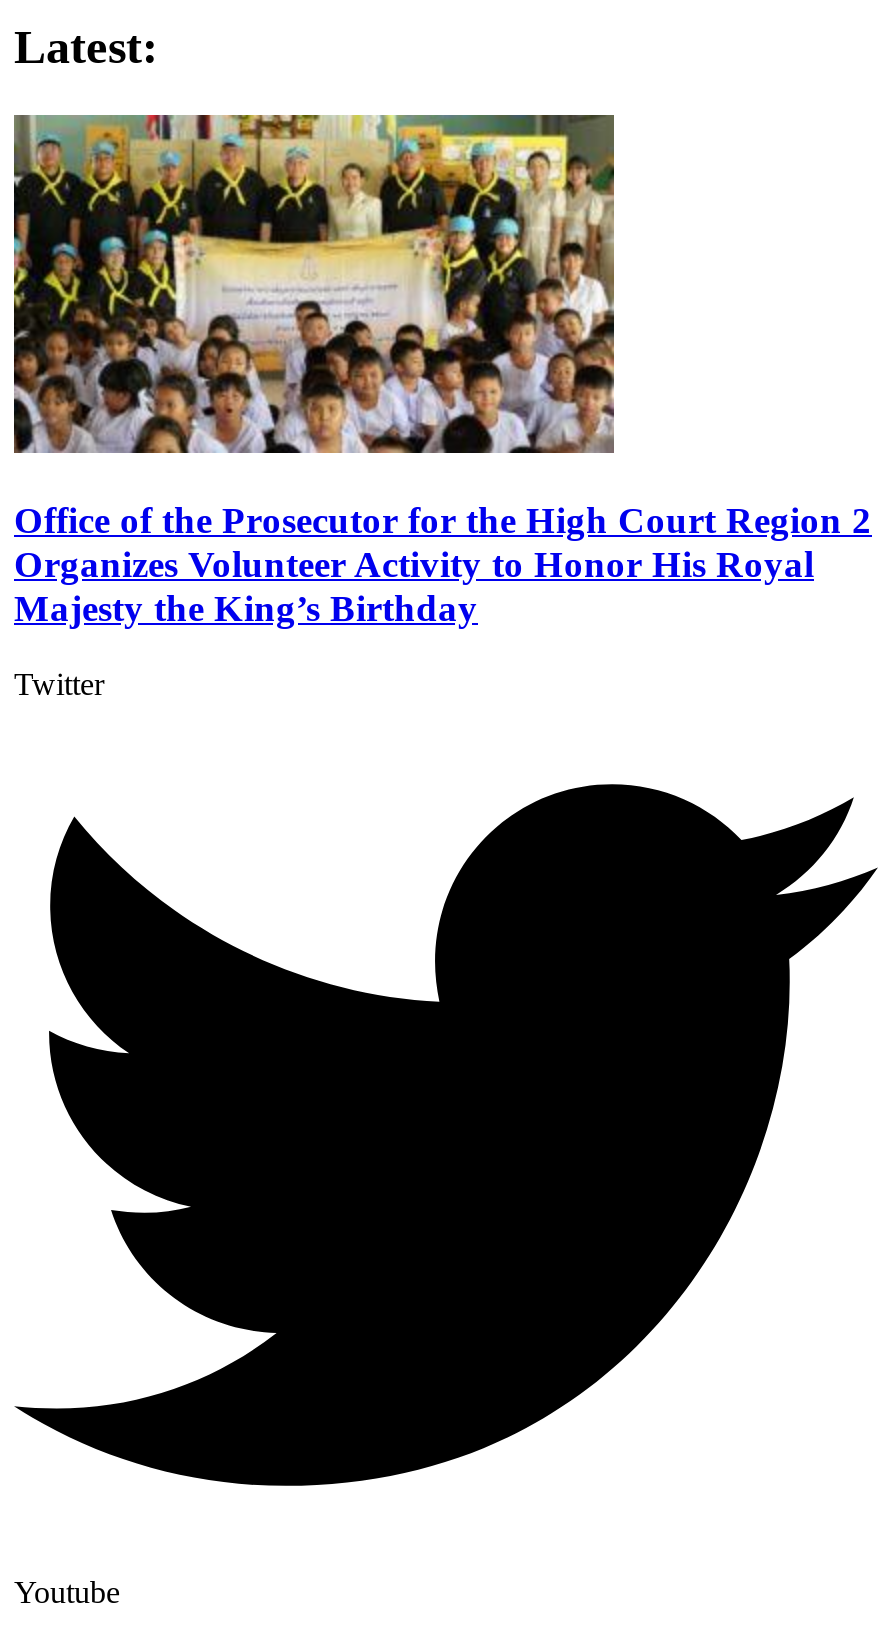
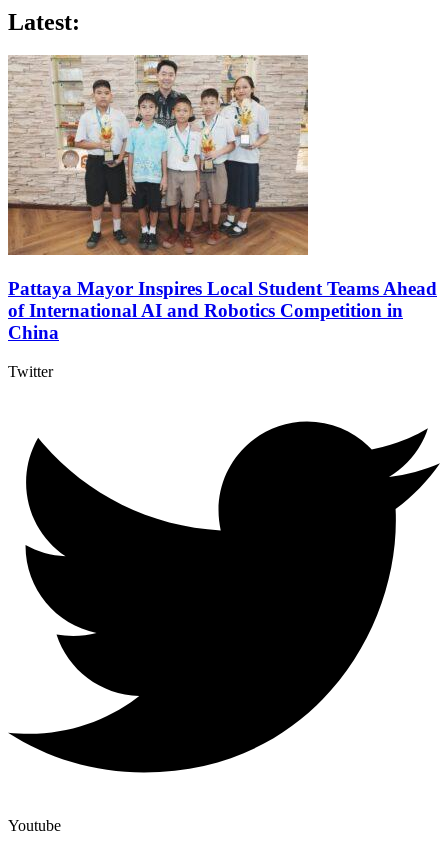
[12,114,872,628] [image] | Office of the Prosecutor for the High Court Region 2 | Organizes Volunteer Activity to Honor His Royal | Majesty the King’s Birthday -> [7,55,437,343] [image] | Pattaya Mayor Inspires Local Student Teams Ahead | of International AI and Robotics Competition in | China

